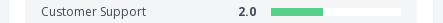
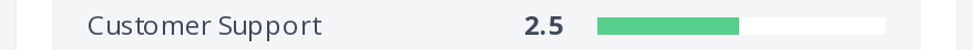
[238,3,256,20] 2.0 -> [524,7,564,43] 2.5

